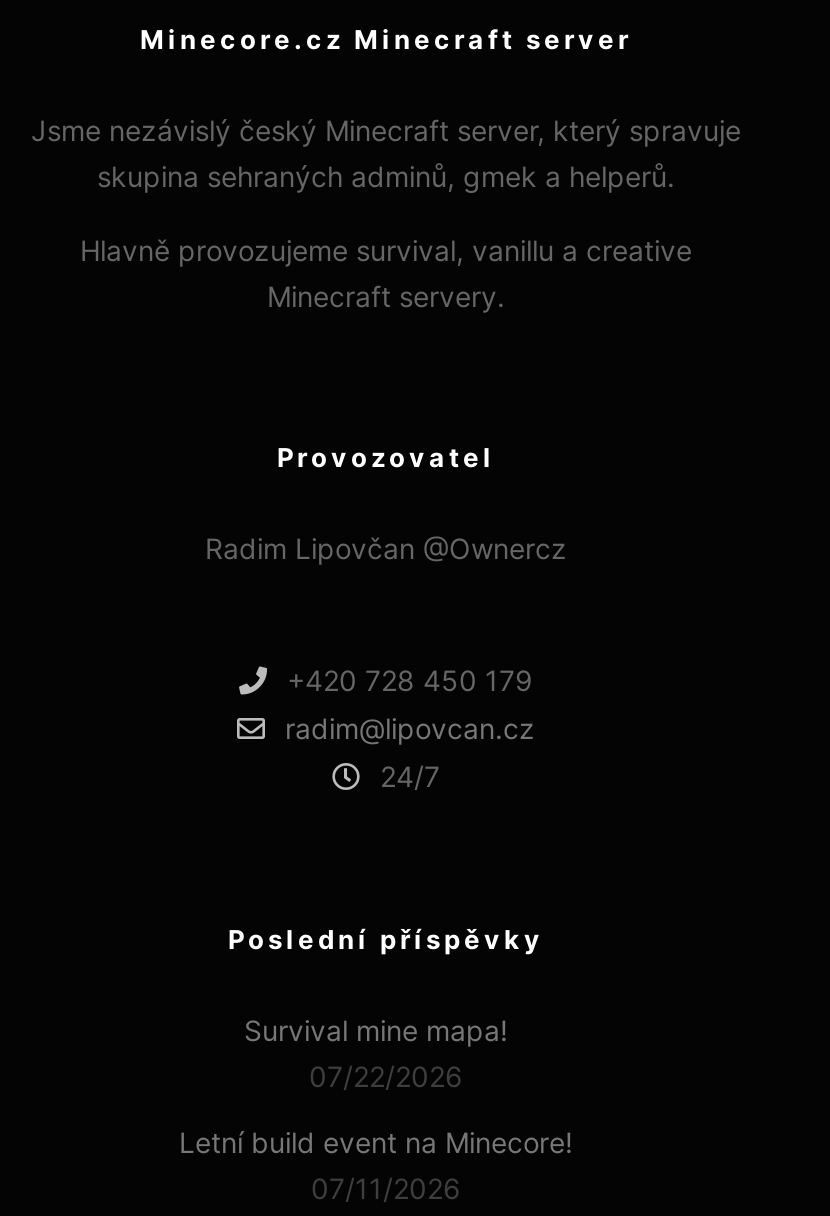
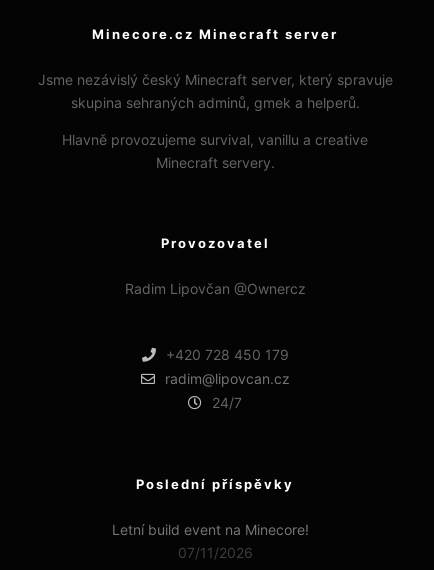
[244,1013,508,1093] Survival mine mapa! | 07/22/2026 -> none

